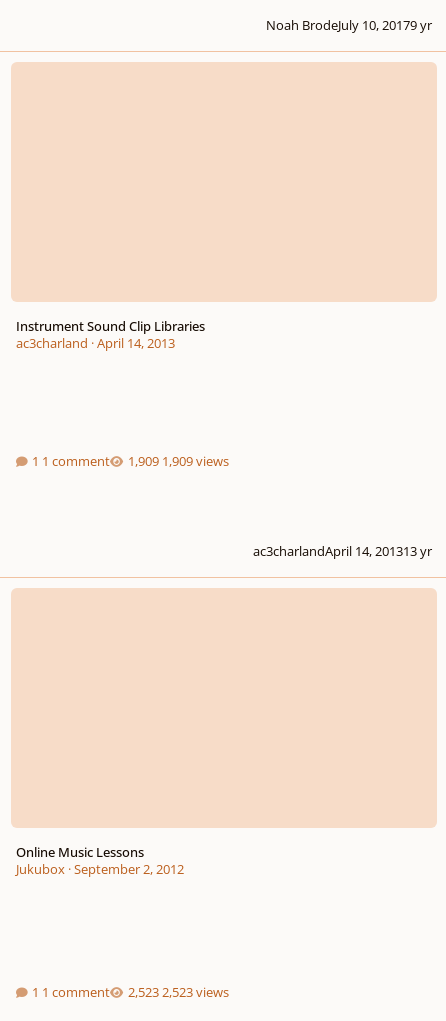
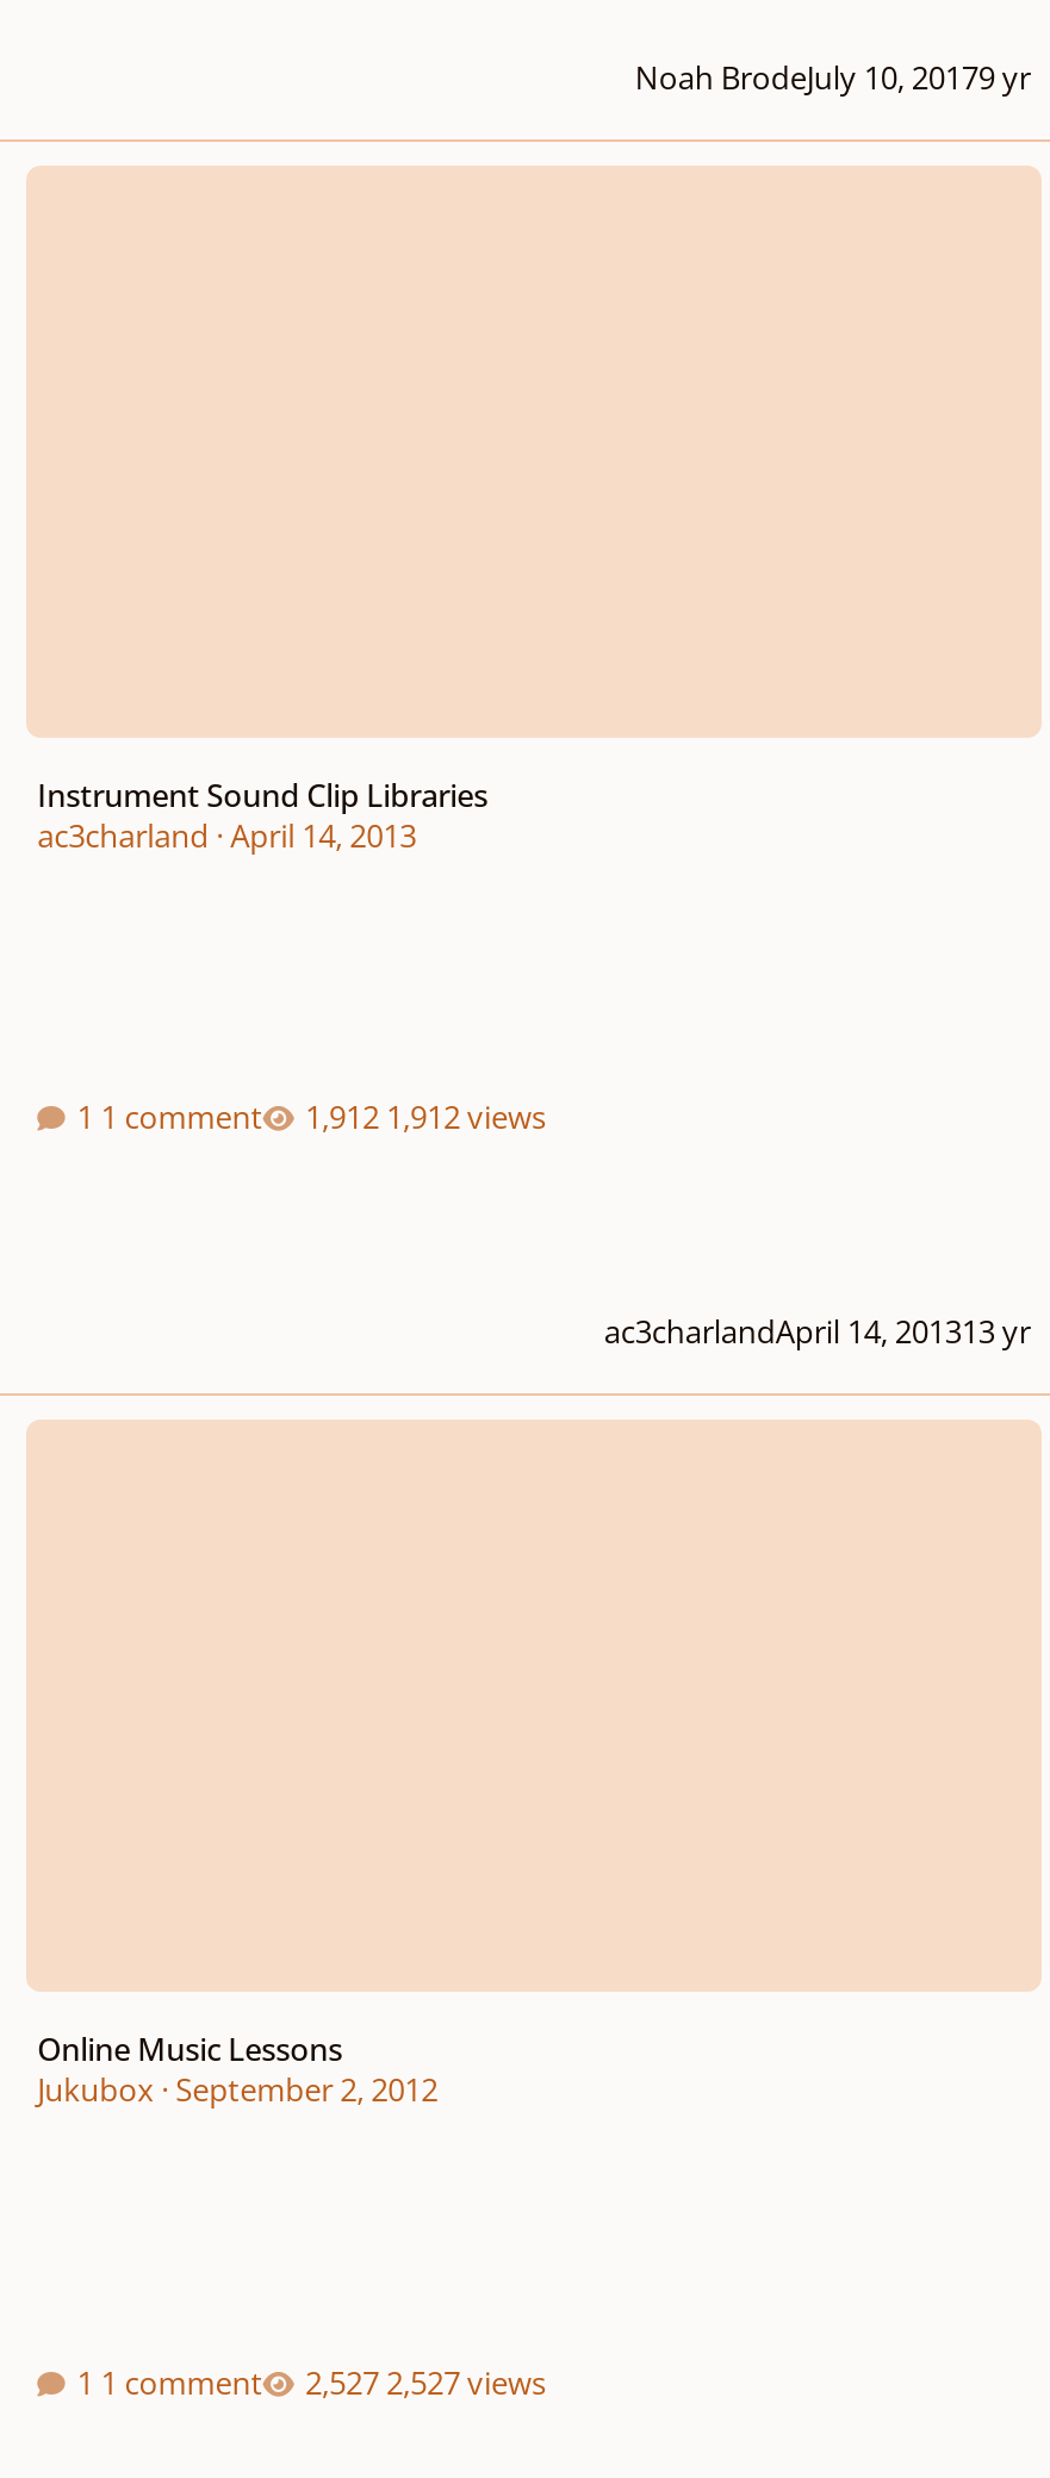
[162,452,229,470] 1,909 views -> [386,1096,546,1139] 1,912 views
[162,983,229,1001] 2,523 views -> [386,2361,546,2404] 2,527 views

